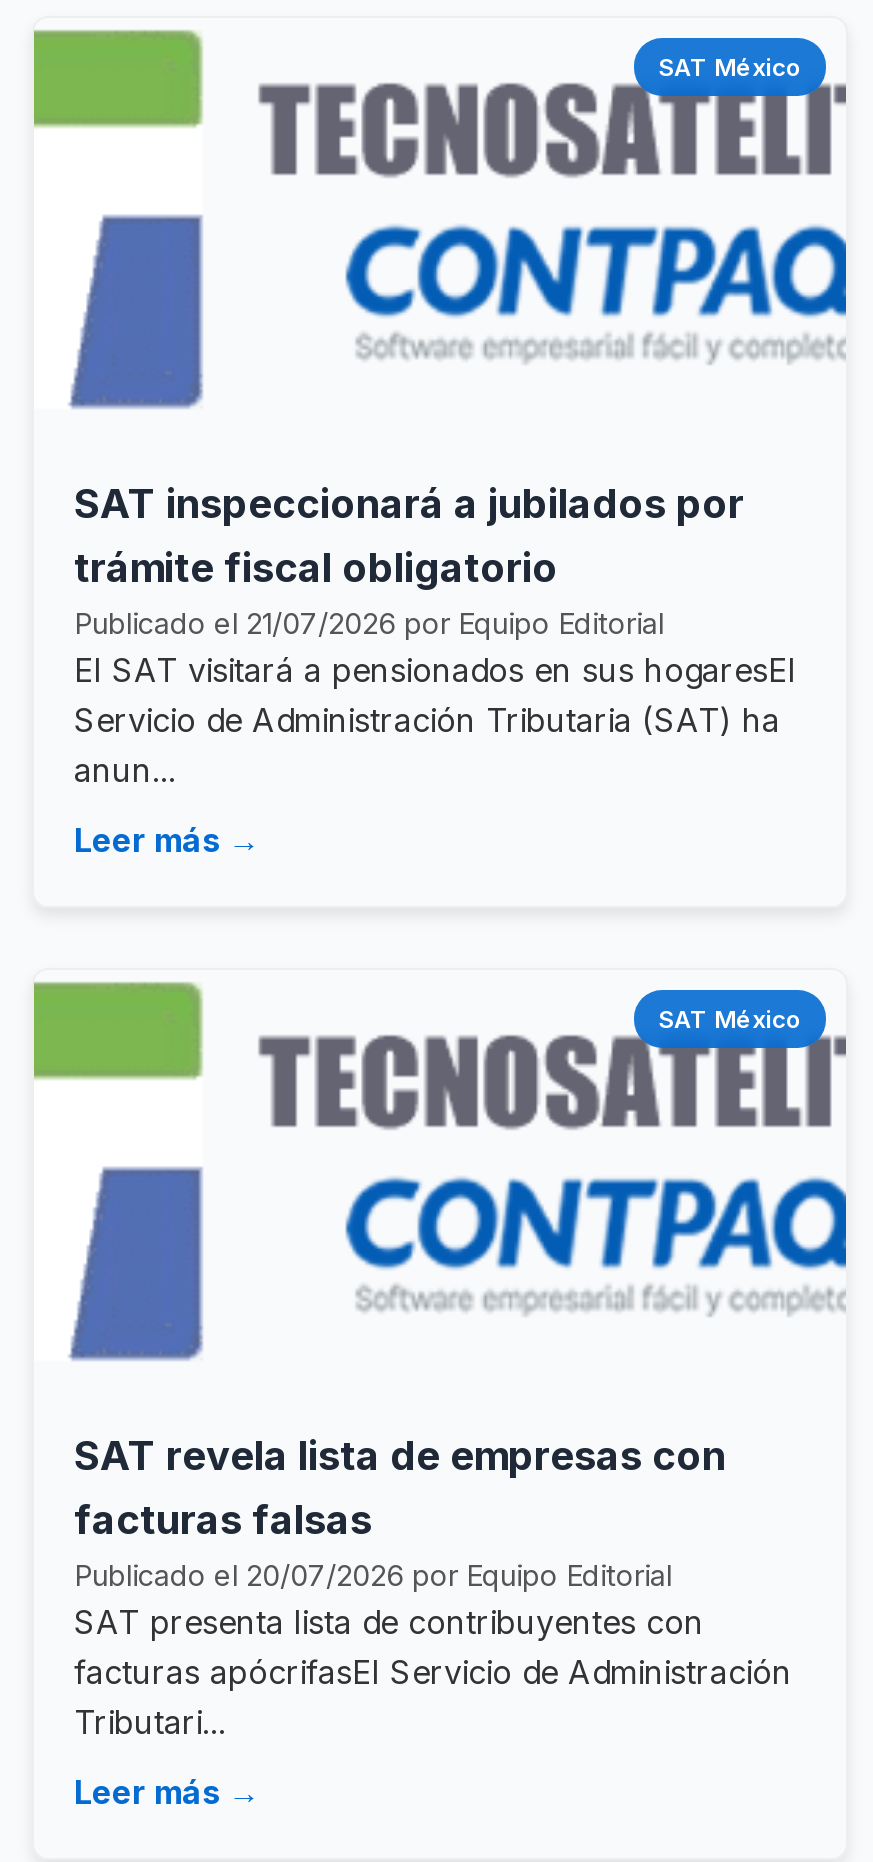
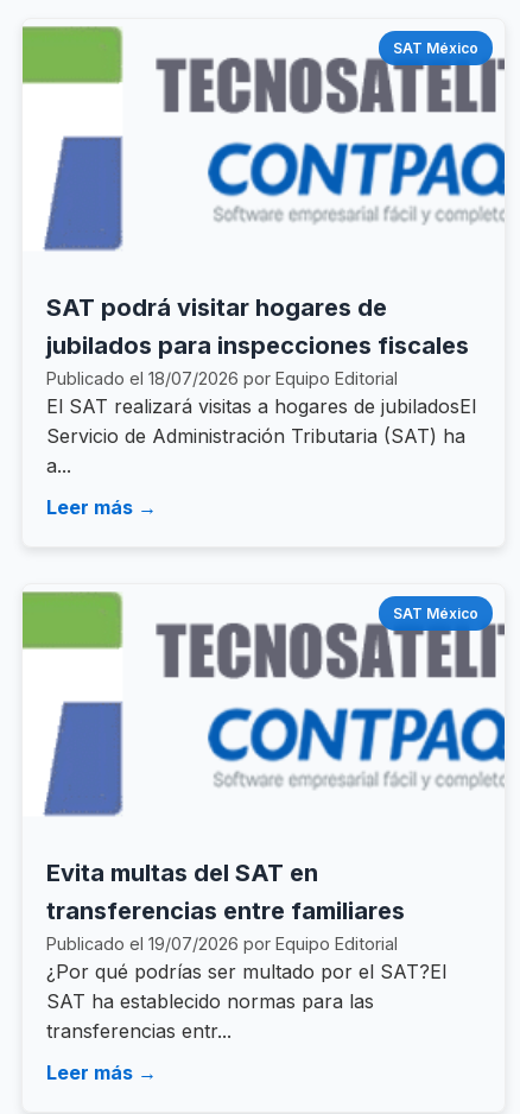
[74,480,796,690] SAT inspeccionará a jubilados por | trámite fiscal obligatorio | Publicado el 21/07/2026 por Equipo Editorial | El SAT visitará a pensionados en sus hogaresEl -> [46,293,476,418] SAT podrá visitar hogares de | jubilados para inspecciones fiscales | Publicado el 18/07/2026 por Equipo Editorial | El SAT realizará visitas a hogares de jubiladosEl
[74,750,176,790] anun... -> [46,454,71,477] a...
[74,1432,792,1742] SAT revela lista de empresas con | facturas falsas | Publicado el 20/07/2026 por Equipo Editorial | SAT presenta lista de contribuyentes con | facturas apócrifasEl Servicio de Administración | Tributari... -> [46,859,446,1043] Evita multas del SAT en | transferencias entre familiares | Publicado el 19/07/2026 por Equipo Editorial | ¿Por qué podrías ser multado por el SAT?El | SAT ha establecido normas para las | transferencias entr...

